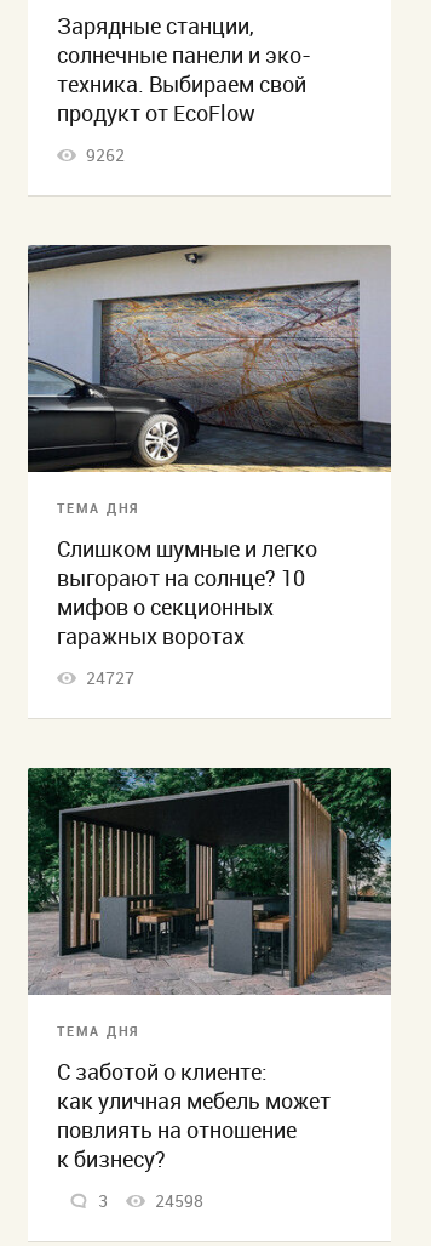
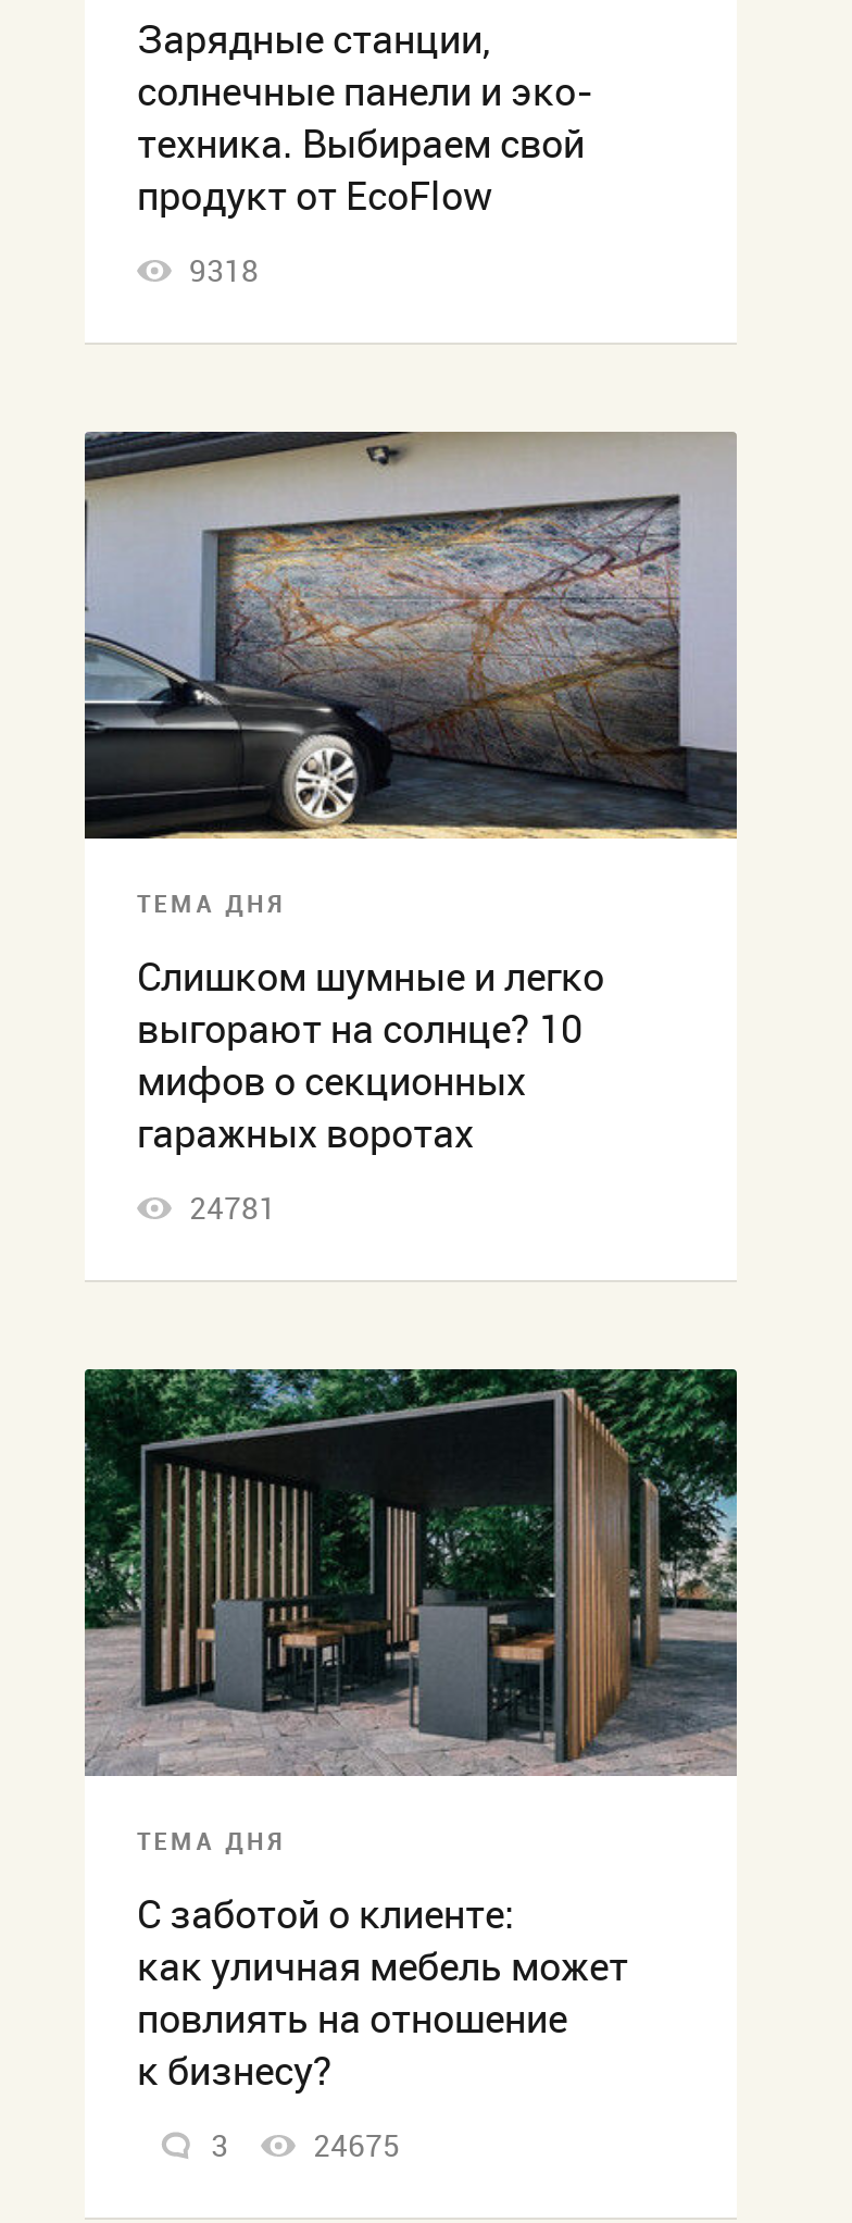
[86,146,125,165] 9262 -> [189,253,259,288] 9318
[86,668,134,688] 24727 -> [189,1191,276,1226] 24781
[155,1191,203,1211] 24598 -> [313,2128,400,2163] 24675

